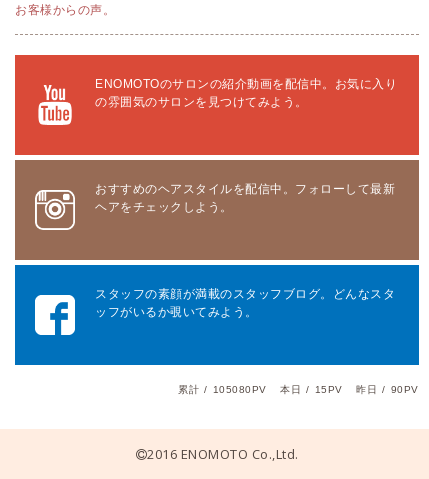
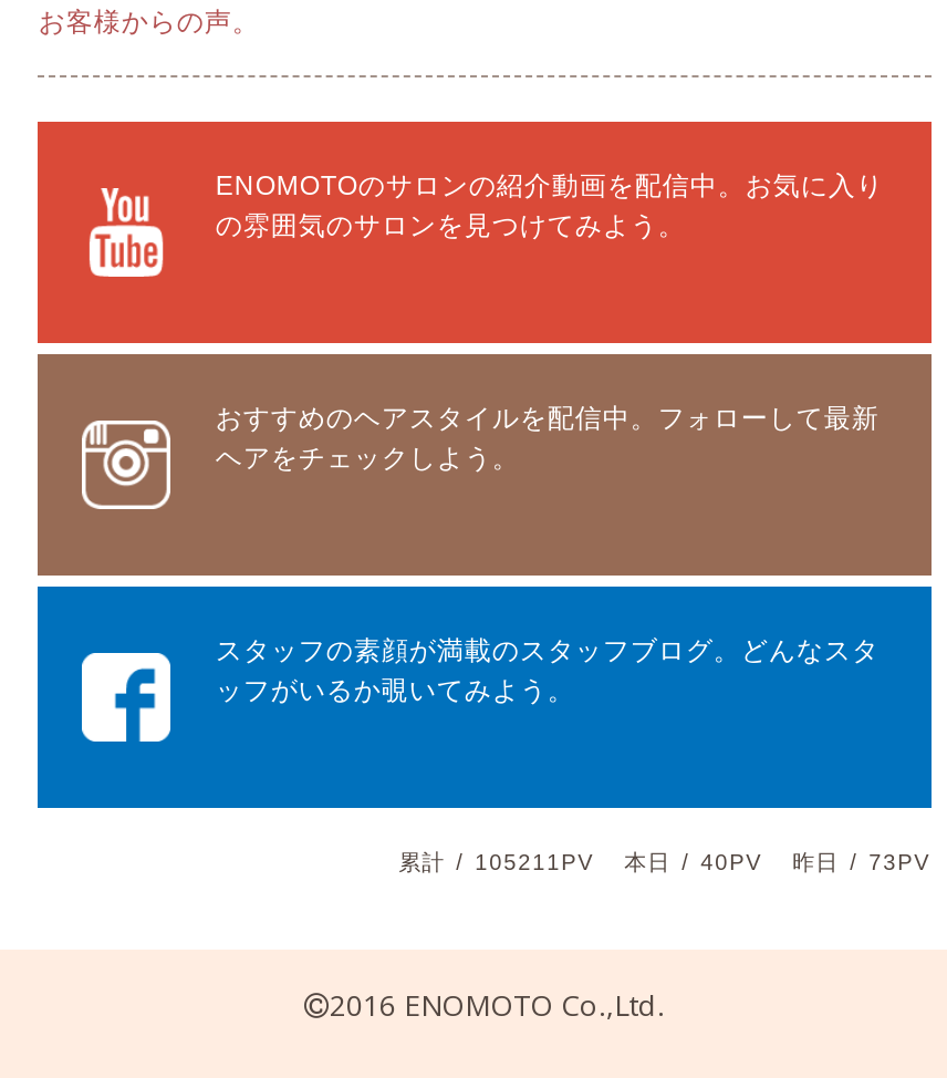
[178,384,267,395] 累計 / 105080PV -> [398,850,594,874] 累計 / 105211PV
[280,384,343,395] 本日 / 15PV -> [624,850,762,874] 本日 / 40PV
[356,384,419,395] 昨日 / 90PV -> [792,850,931,874] 昨日 / 73PV

